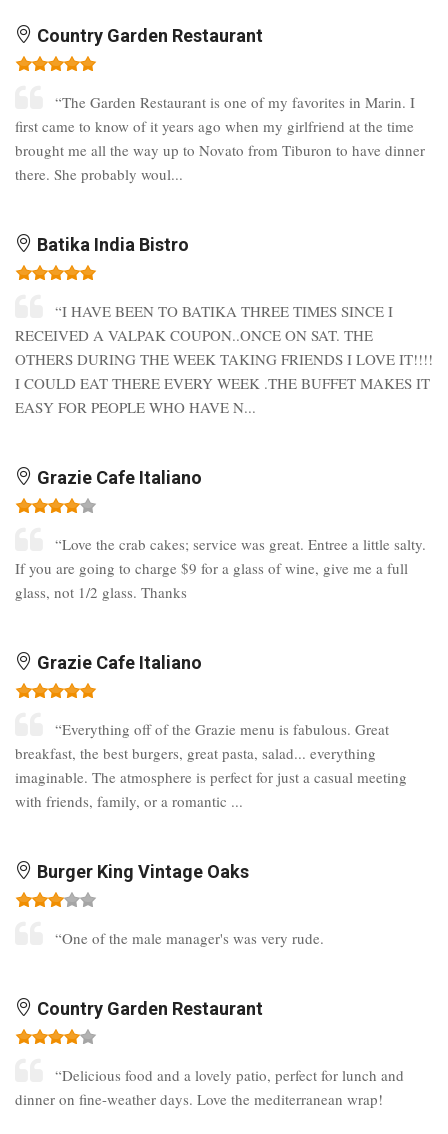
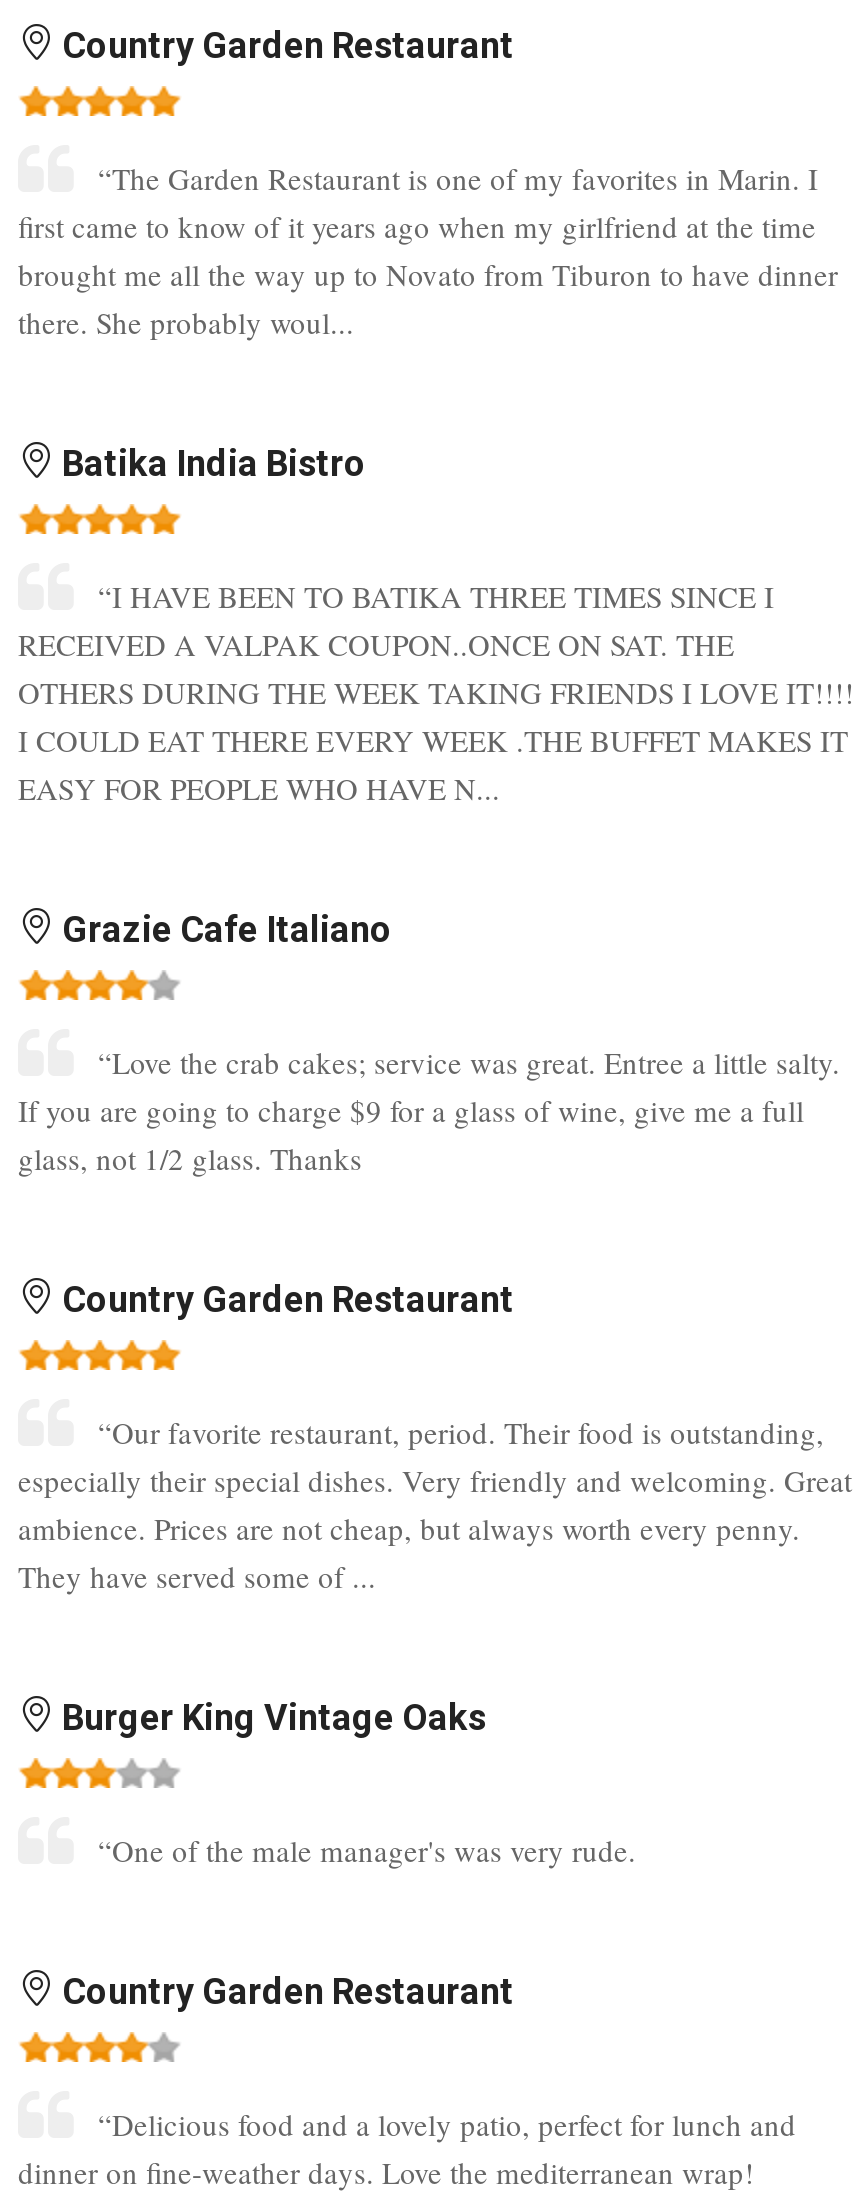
[33,652,202,673] Grazie Cafe Italiano -> [54,1278,514,1320] Country Garden Restaurant
[15,719,407,811] “Everything off of the Grazie menu is fabulous. Great | breakfast, the best burgers, great pasta, salad... everything | imaginable. The atmosphere is perfect for just a casual meeting | with friends, family, or a romantic ... -> [18,1412,852,1596] “Our favorite restaurant, period. Their food is outstanding, | especially their special dishes. Very friendly and welcoming. Great | ambience. Prices are not cheap, but always worth every penny. | They have served some of ...

